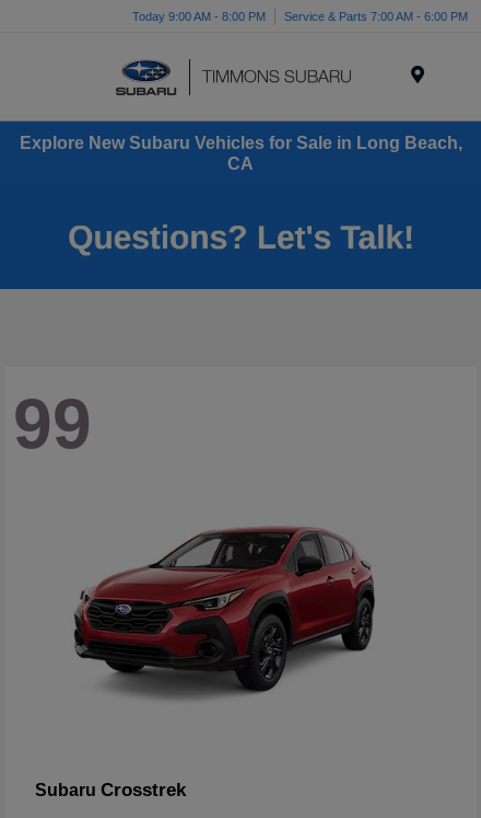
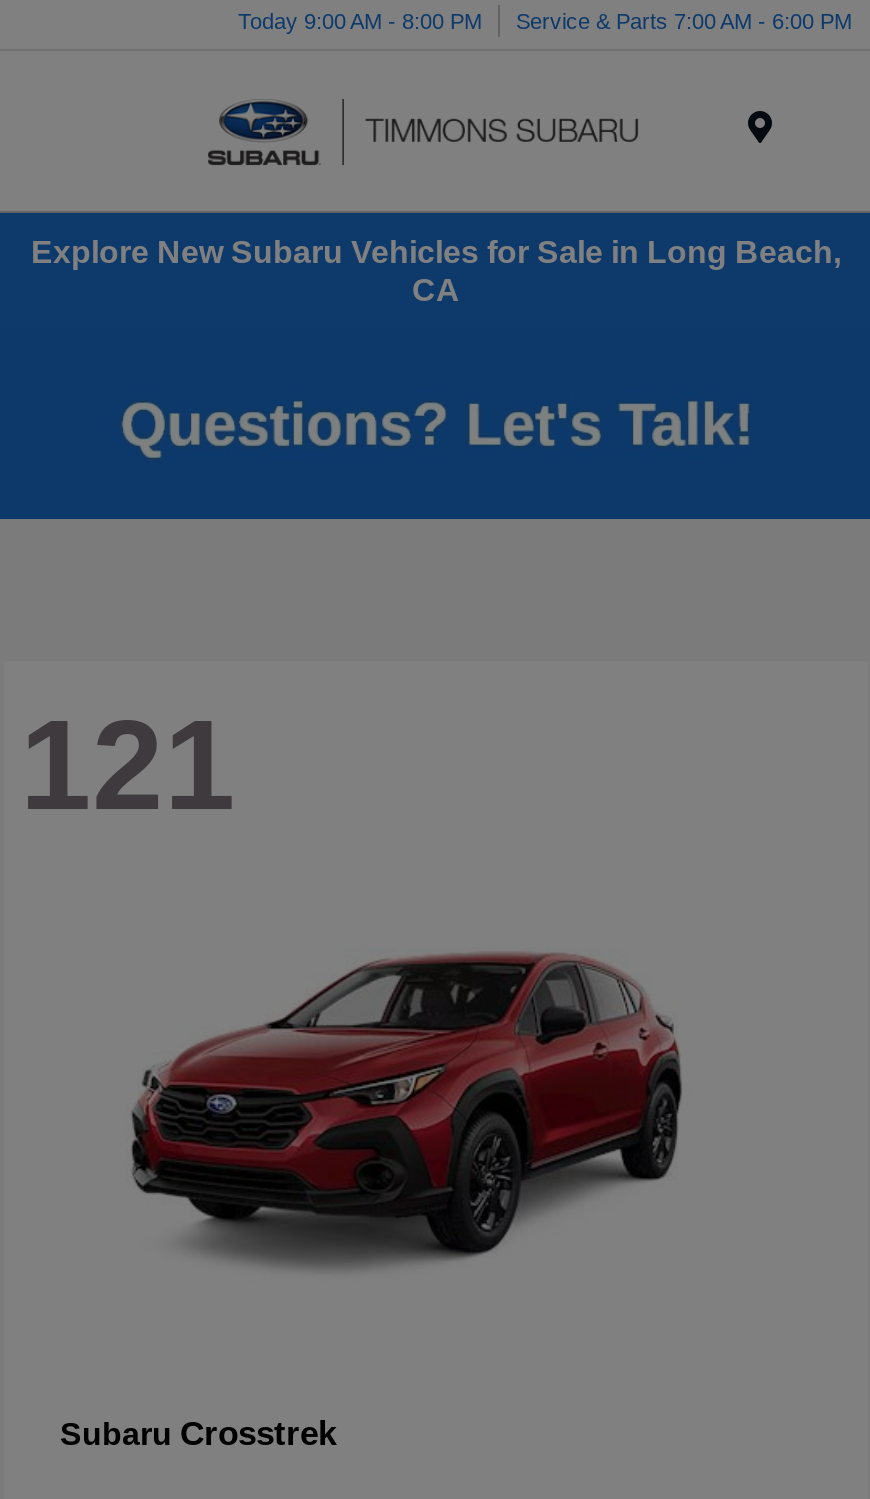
[13,385,92,463] 99 -> [20,693,236,837] 121

